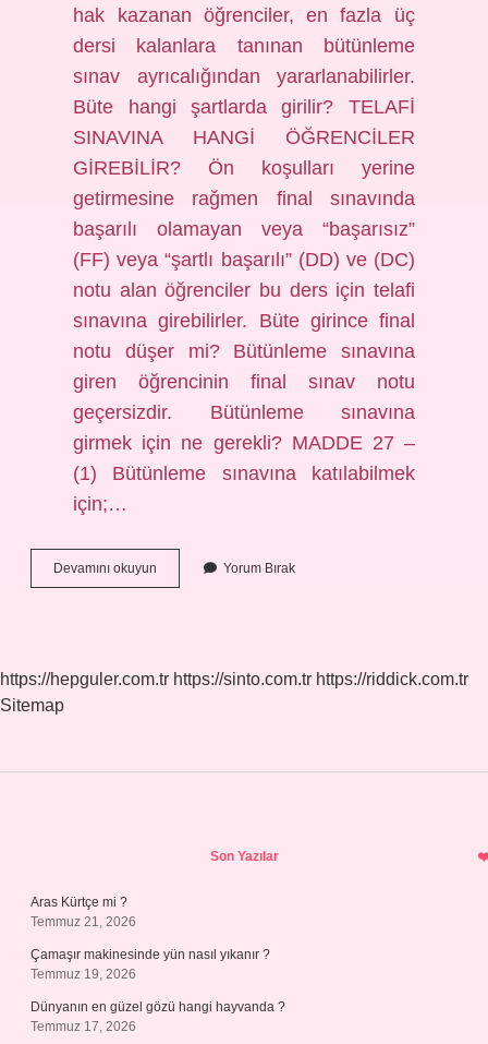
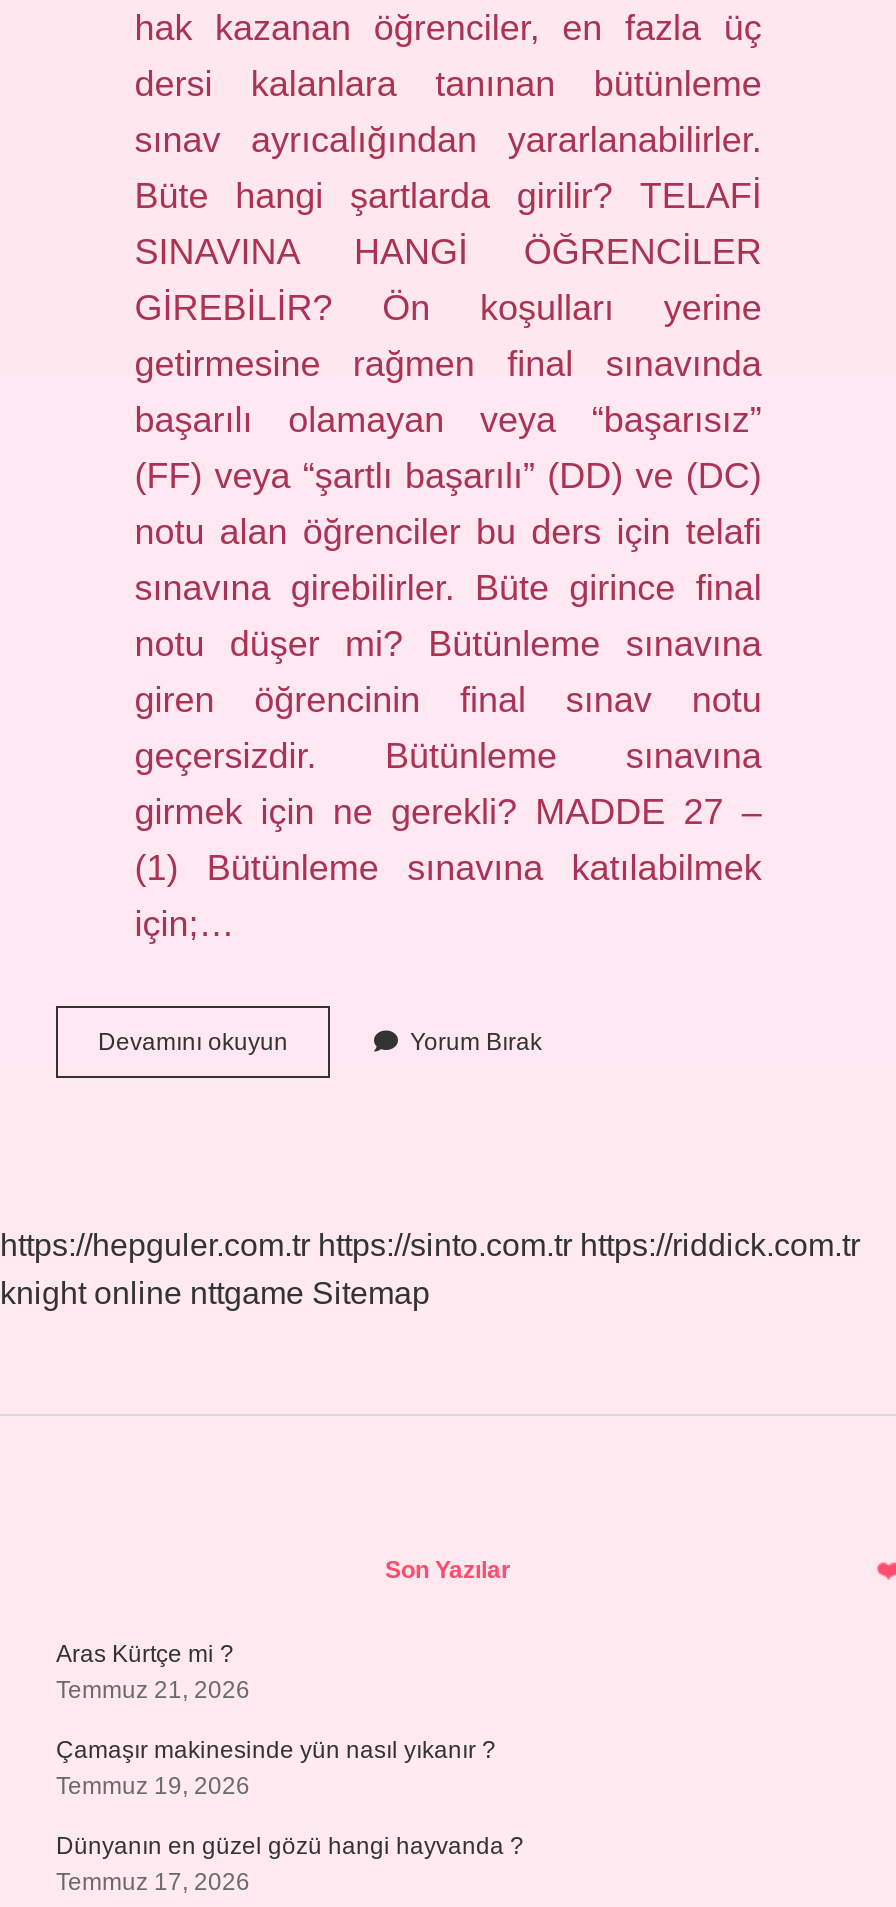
[0,696,64,715] Sitemap -> [0,1276,430,1310] knight online nttgame Sitemap

